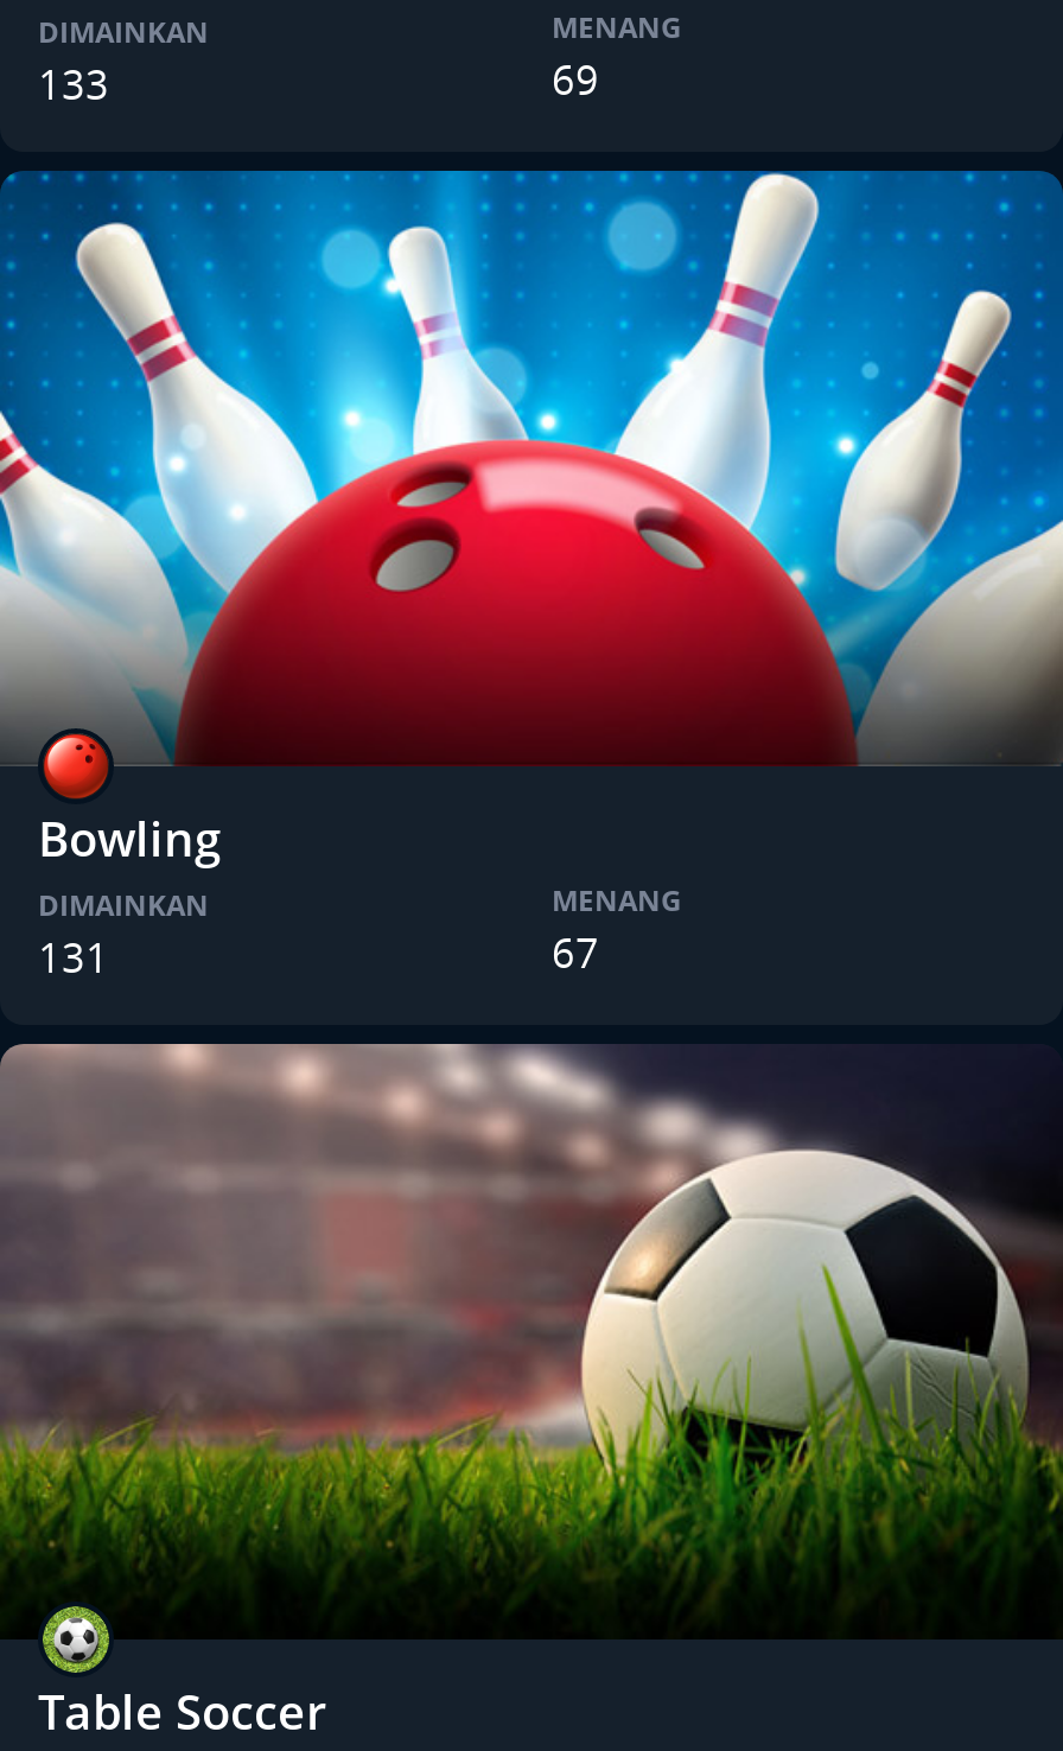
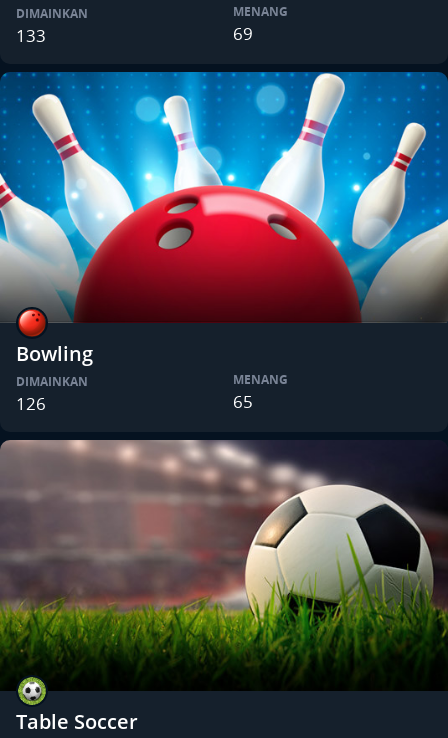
[38,931,109,985] 131 -> [16,392,46,415] 126
[552,926,599,980] 67 -> [232,390,252,413] 65

